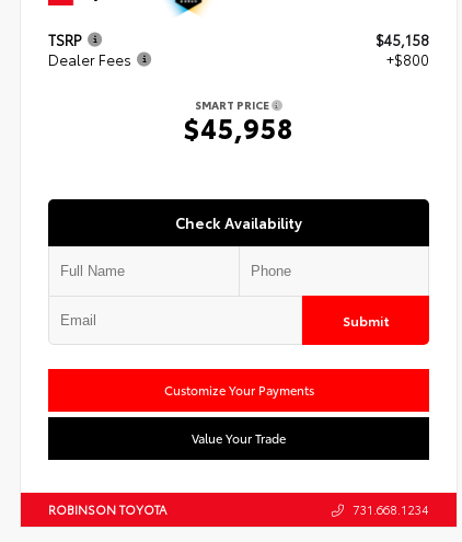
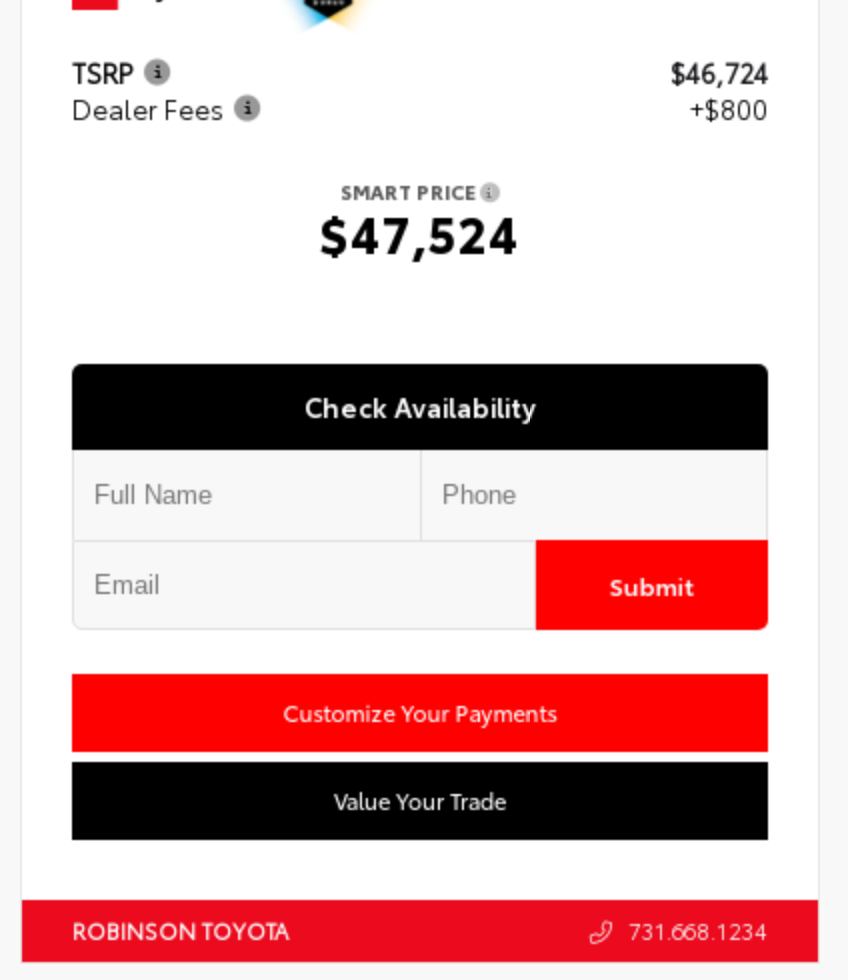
[376,30,429,50] $45,158 -> [670,55,768,91] $46,724
[184,108,293,145] $45,958 -> [320,198,520,266] $47,524

